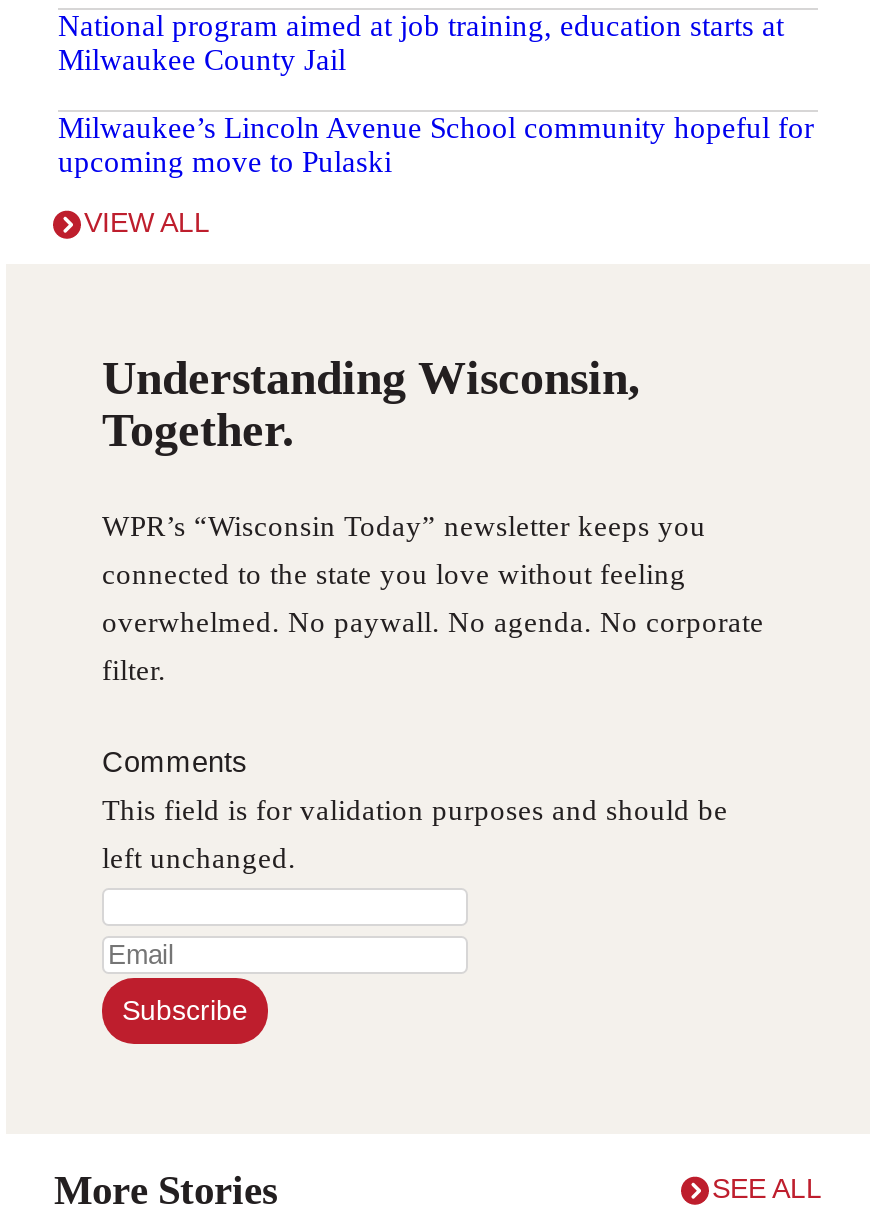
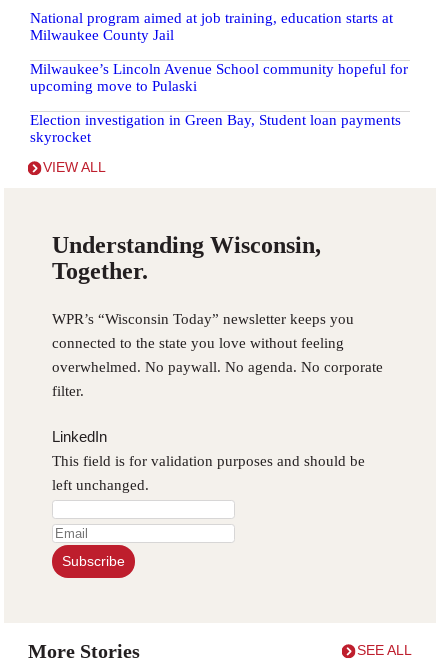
none -> [30,112,401,145] Election investigation in Green Bay, Student loan payments | skyrocket
[102,746,248,778] Comments -> [52,429,107,445] LinkedIn

